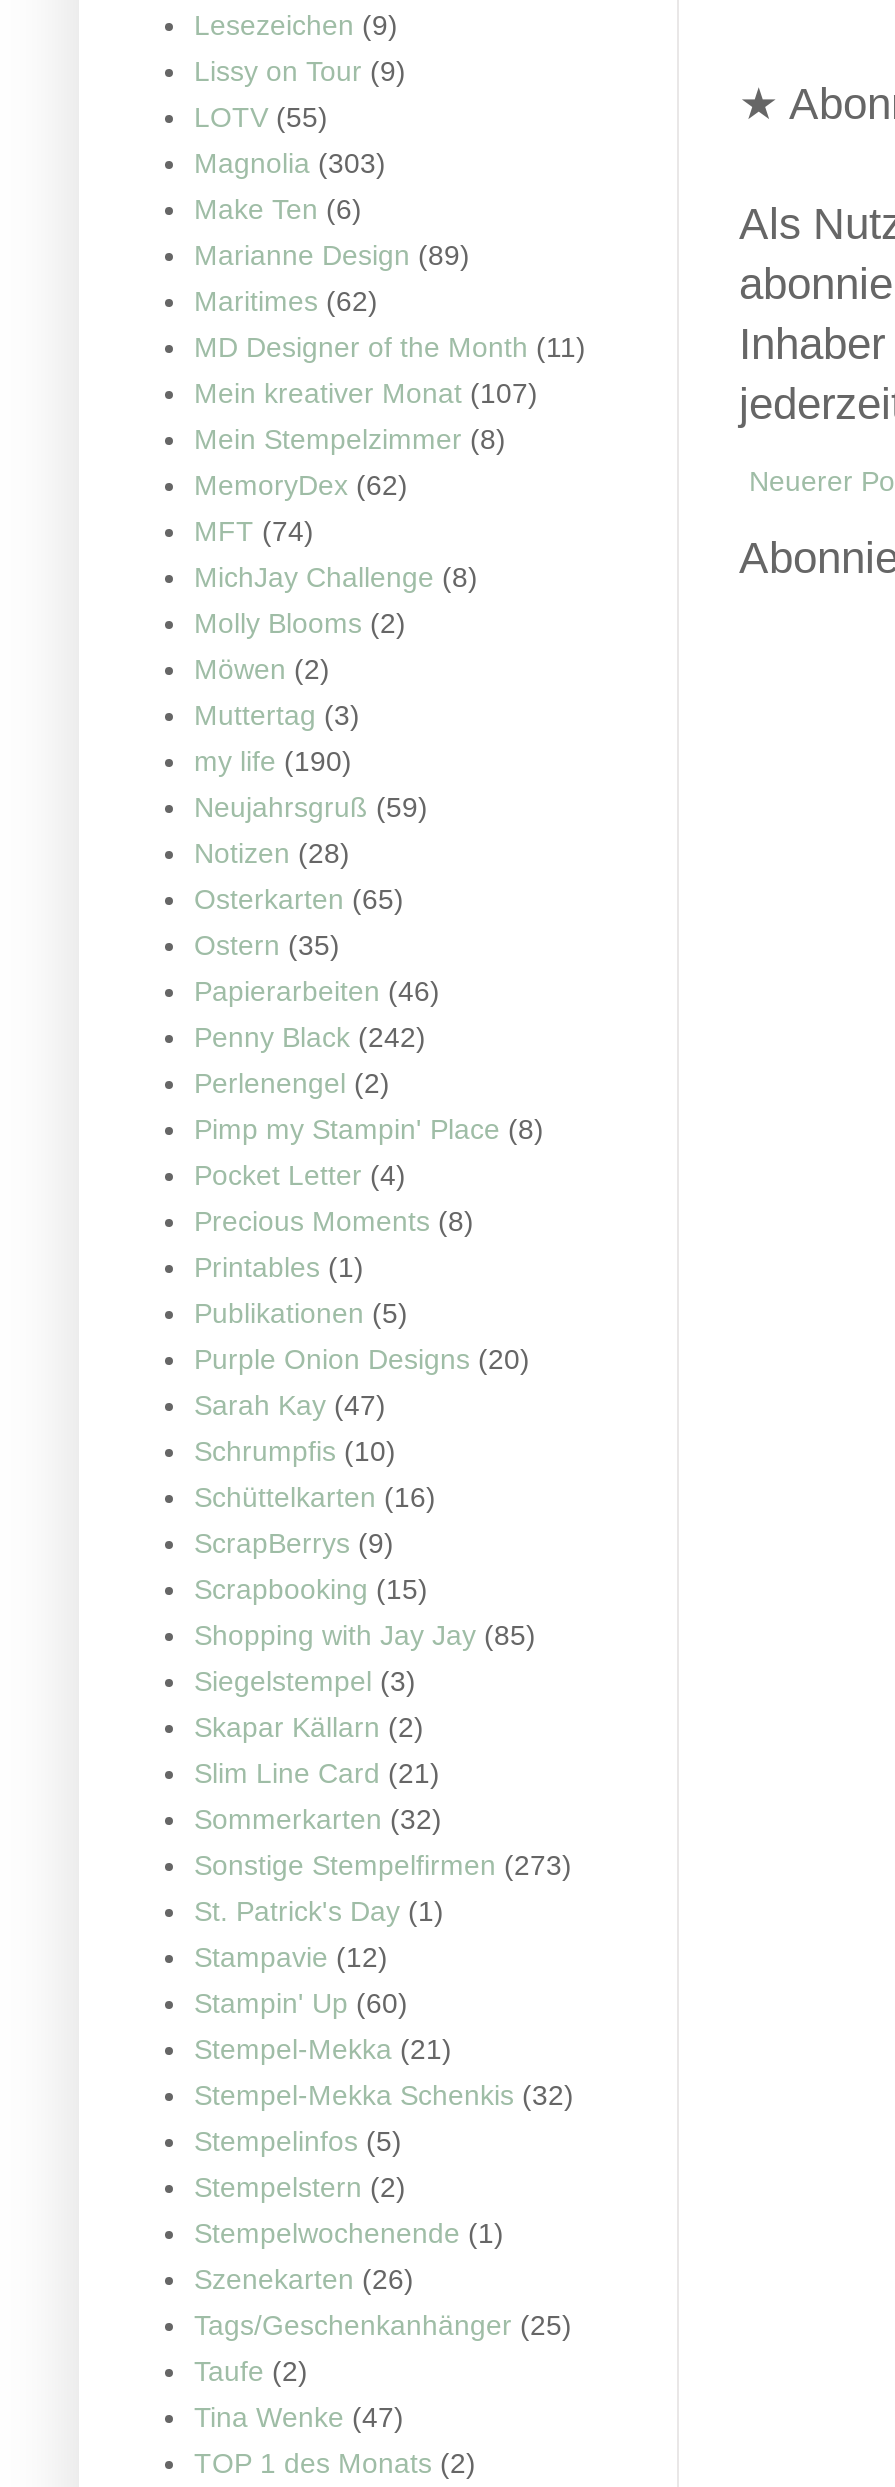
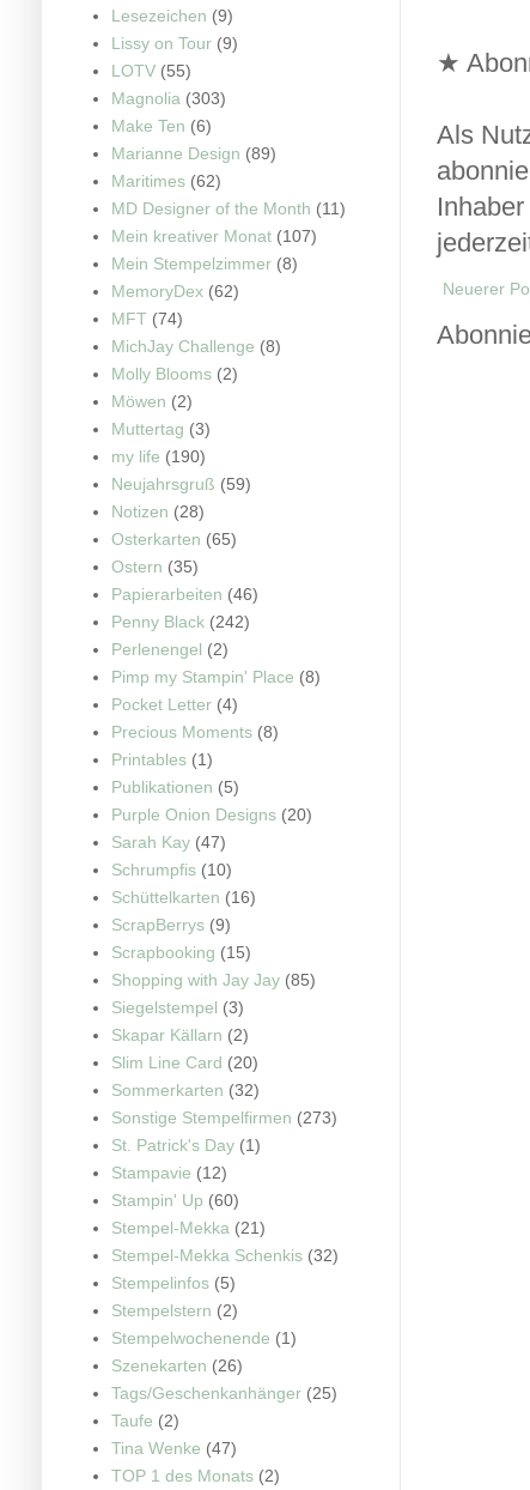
[194,1757,440,1789] Slim Line Card (21) -> [111,1053,258,1072] Slim Line Card (20)

